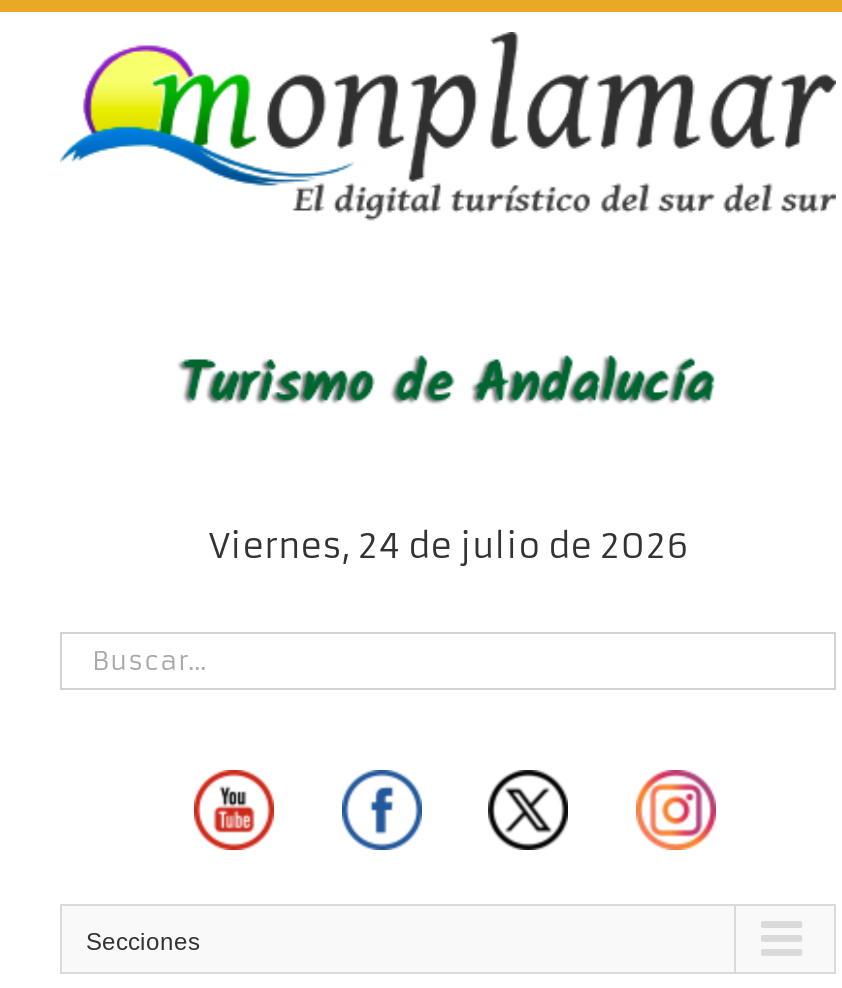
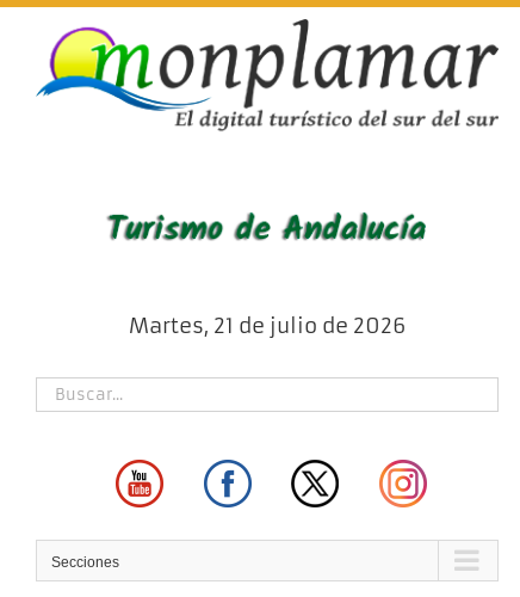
[208,525,688,569] Viernes, 24 de julio de 2026 -> [129,313,406,339] Martes, 21 de julio de 2026

